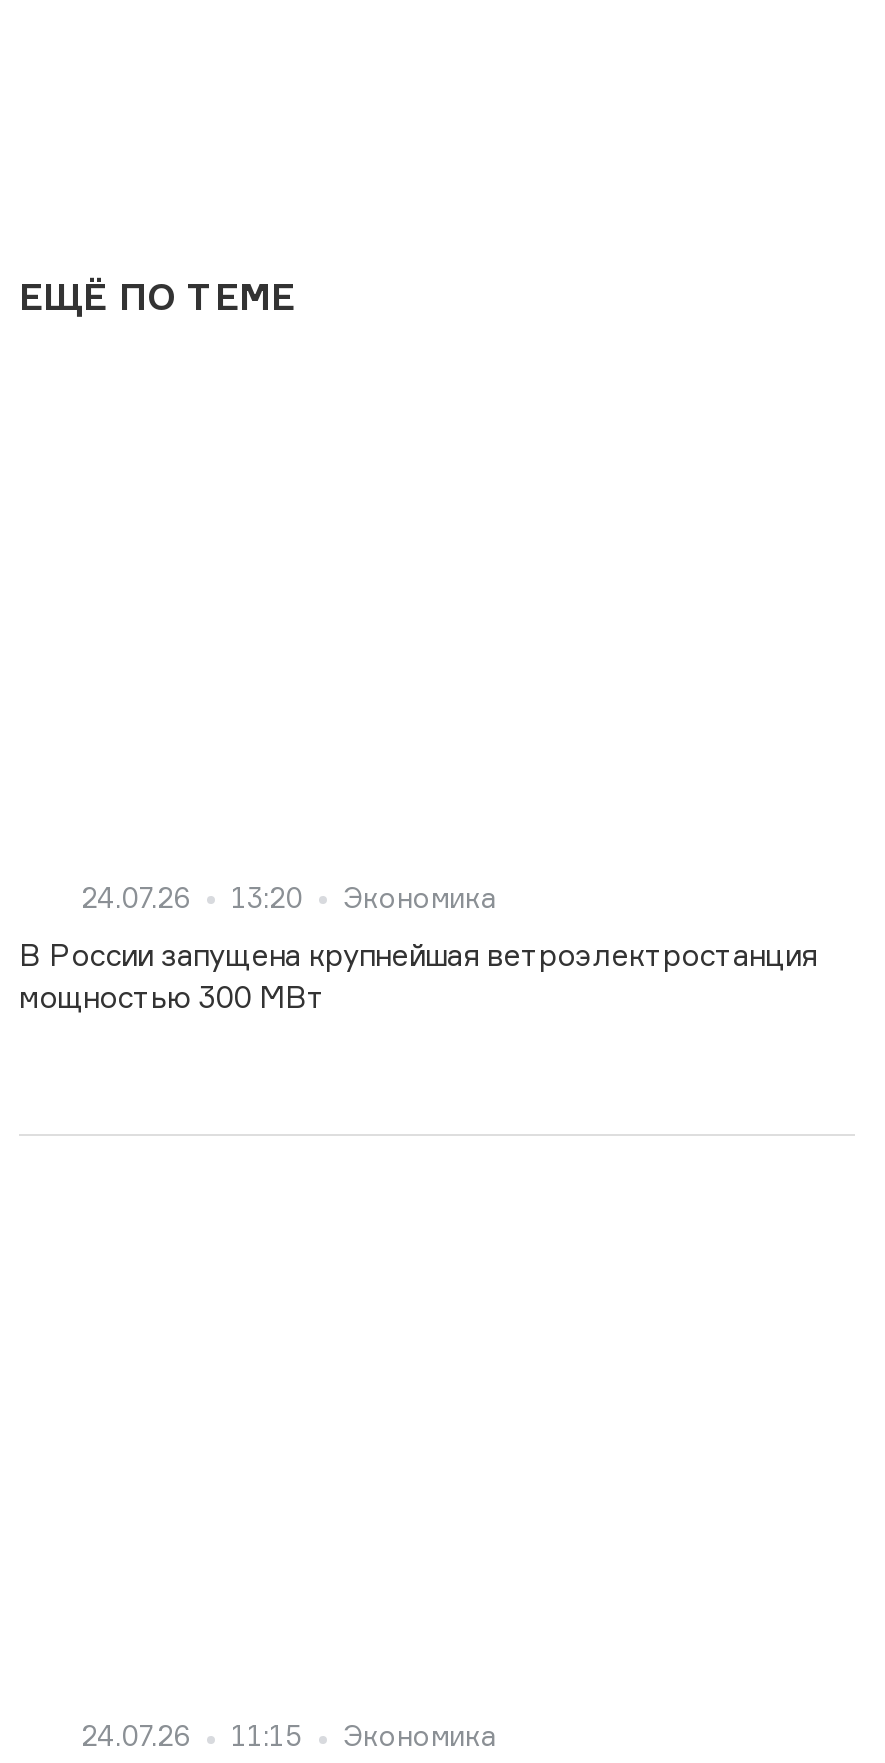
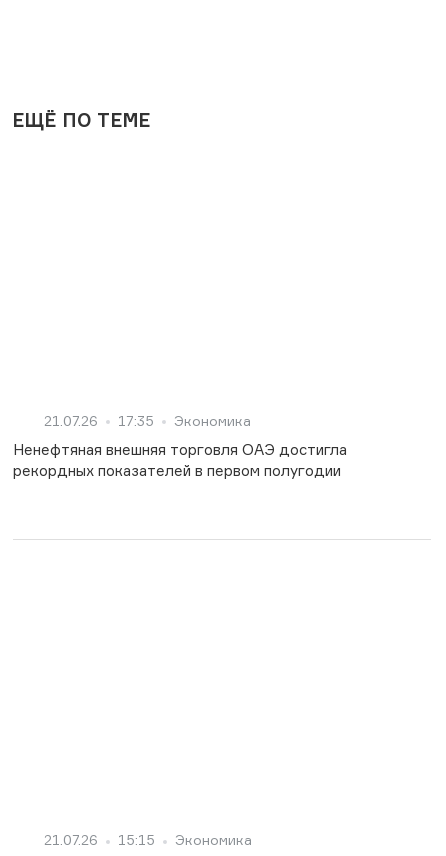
[81,879,191,913] 24.07.26 -> [44,411,98,428] 21.07.26
[231,879,303,913] 13:20 -> [118,411,154,428] 17:35
[19,935,817,1015] В России запущена крупнейшая ветроэлектростанция | мощностью 300 МВт -> [13,439,347,479] Ненефтяная внешняя торговля ОАЭ достигла | рекордных показателей в первом полугодии
[81,1718,303,1752] 24.07.26 | 11:15 -> [44,831,155,848] 21.07.26 | 15:15

